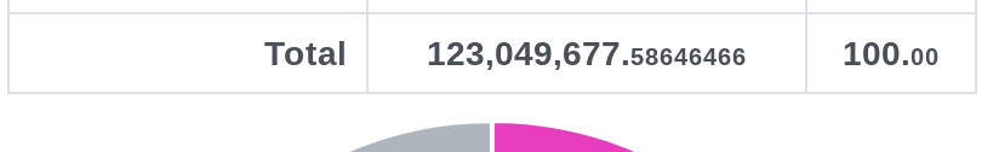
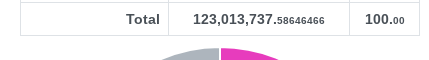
[427,34,747,72] 123,049,677.58646466 -> [193,11,325,27] 123,013,737.58646466

